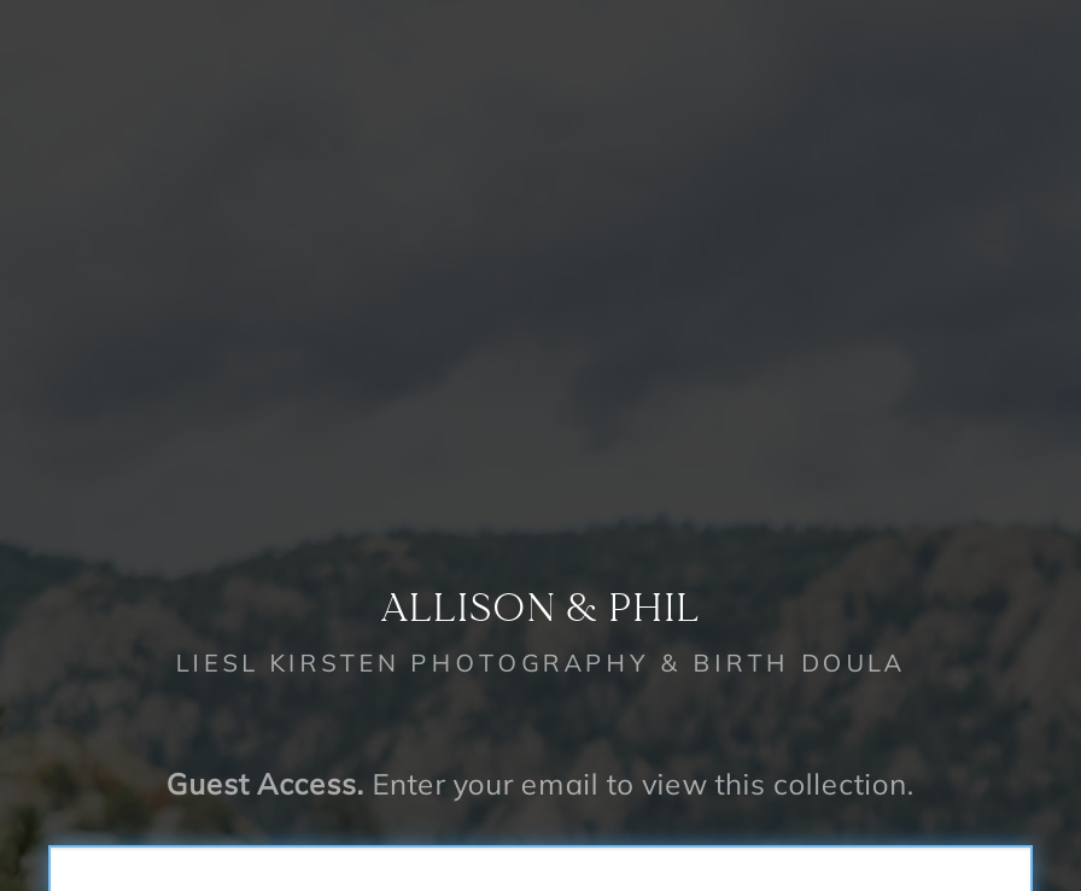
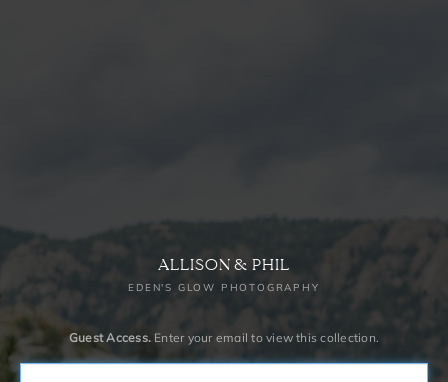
[176,648,905,679] LIESL KIRSTEN PHOTOGRAPHY & BIRTH DOULA -> [128,281,320,294] EDEN'S GLOW PHOTOGRAPHY

